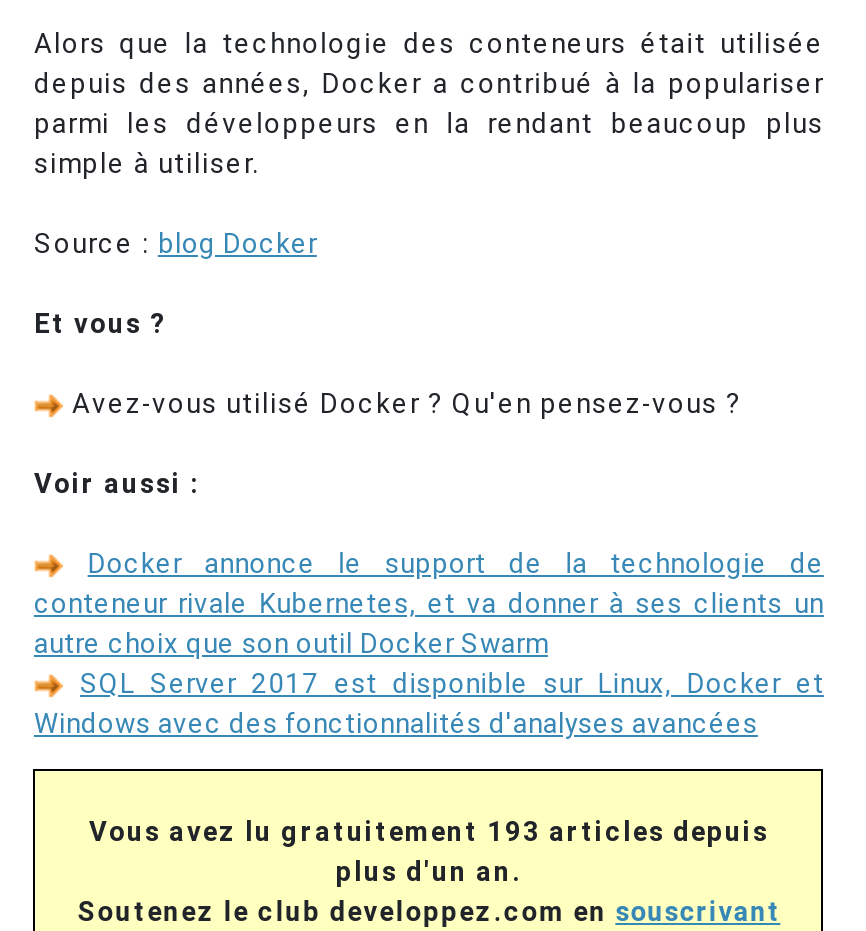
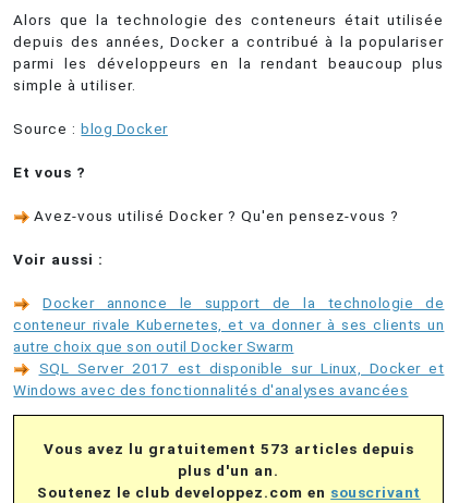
[89,815,769,847] Vous avez lu gratuitement 193 articles depuis -> [44,440,414,457] Vous avez lu gratuitement 573 articles depuis

